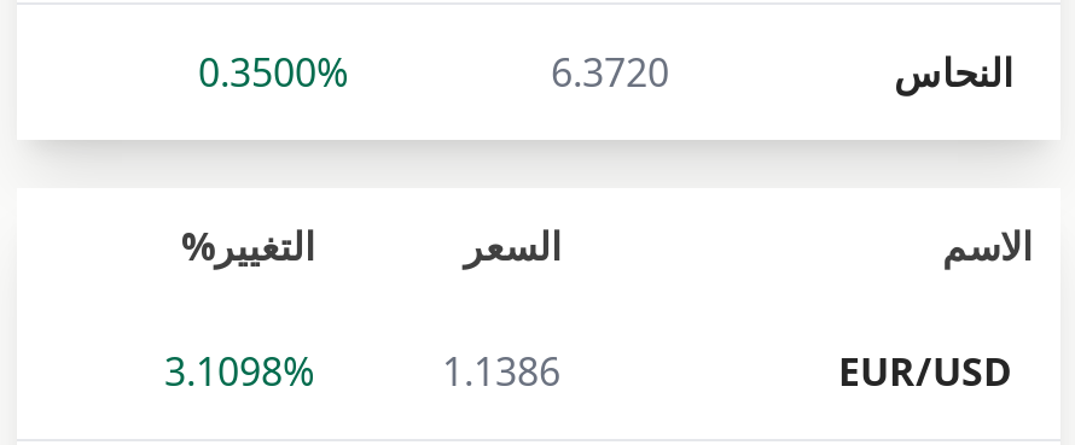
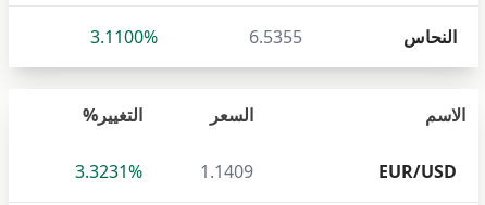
[198,45,348,98] 0.3500% -> [90,25,158,49] 3.1100%
[551,45,669,98] 6.3720 -> [249,25,302,49] 6.5355
[164,344,314,397] 3.1098% -> [75,160,142,184] 3.3231%
[442,344,560,397] 1.1386 -> [200,160,253,184] 1.1409

